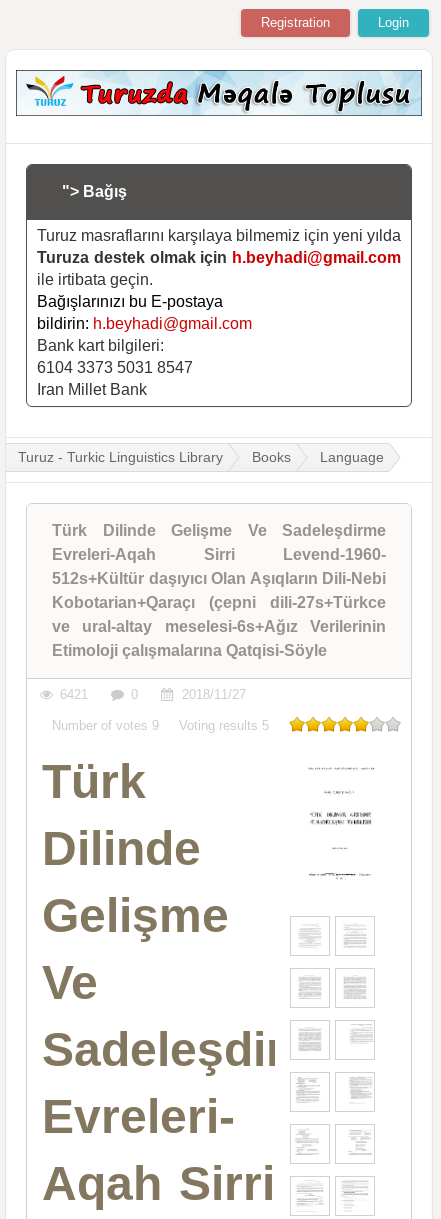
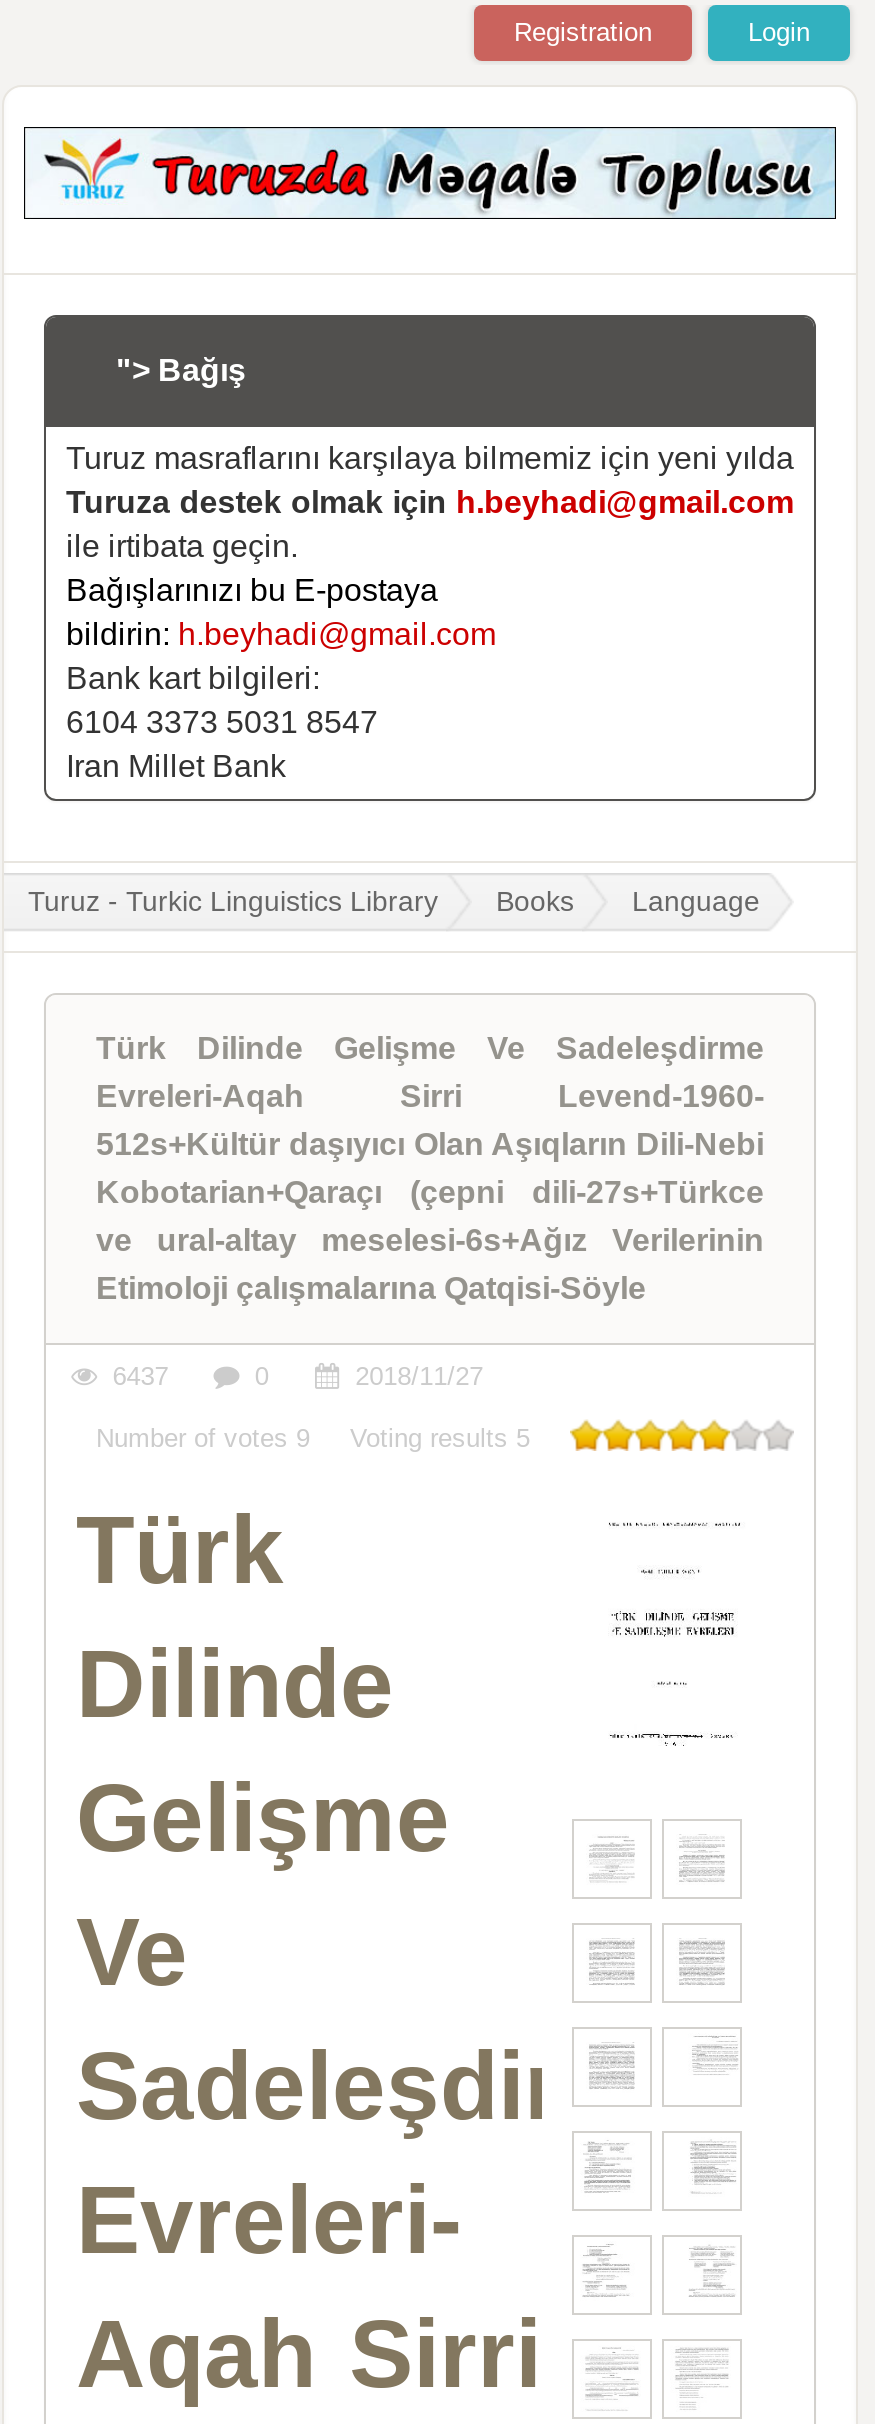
[60,687,88,702] 6421 -> [112,1361,168,1391] 6437

